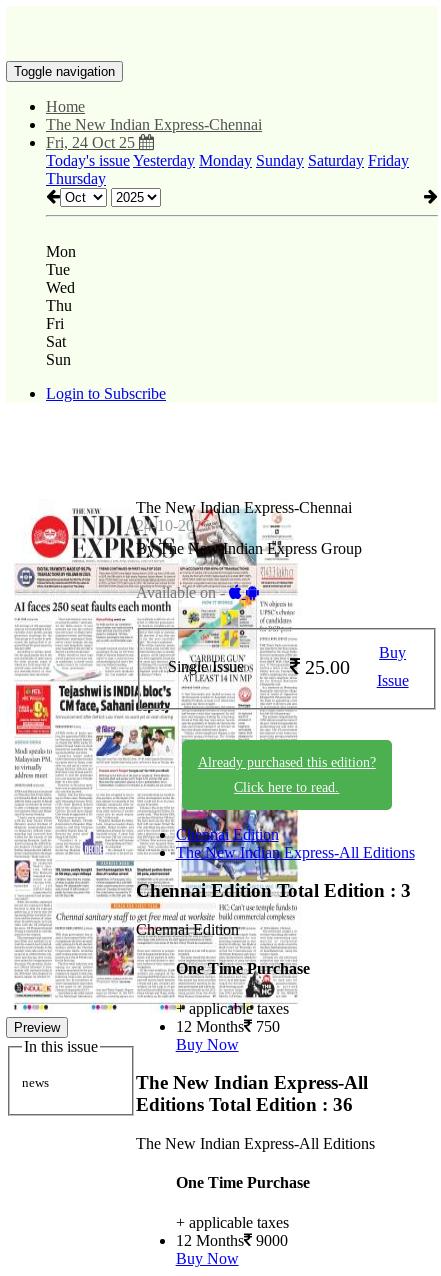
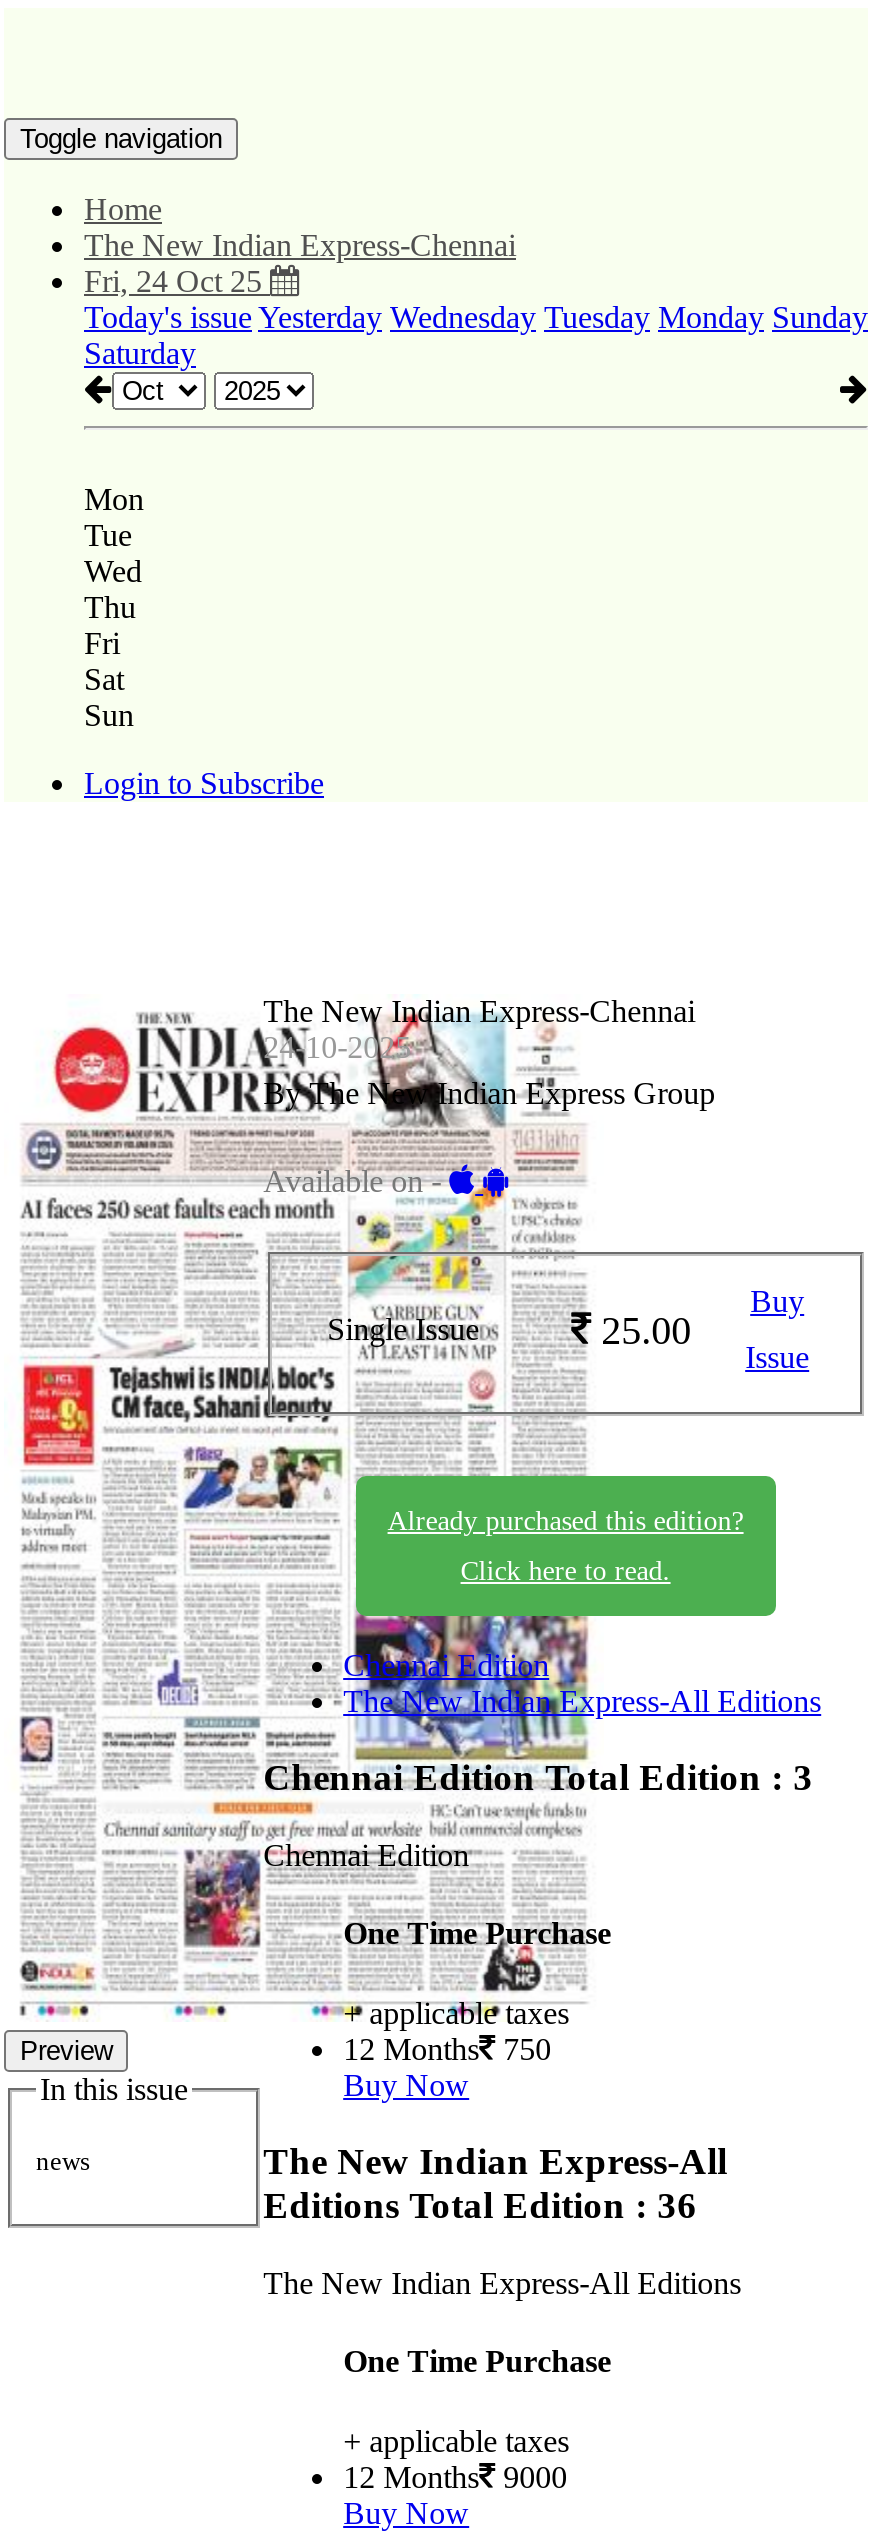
[46,152,409,187] Today's issue Yesterday Monday Sunday Saturday Friday | Thursday -> [84,300,868,370] Today's issue Yesterday Wednesday Tuesday Monday Sunday | Saturday

